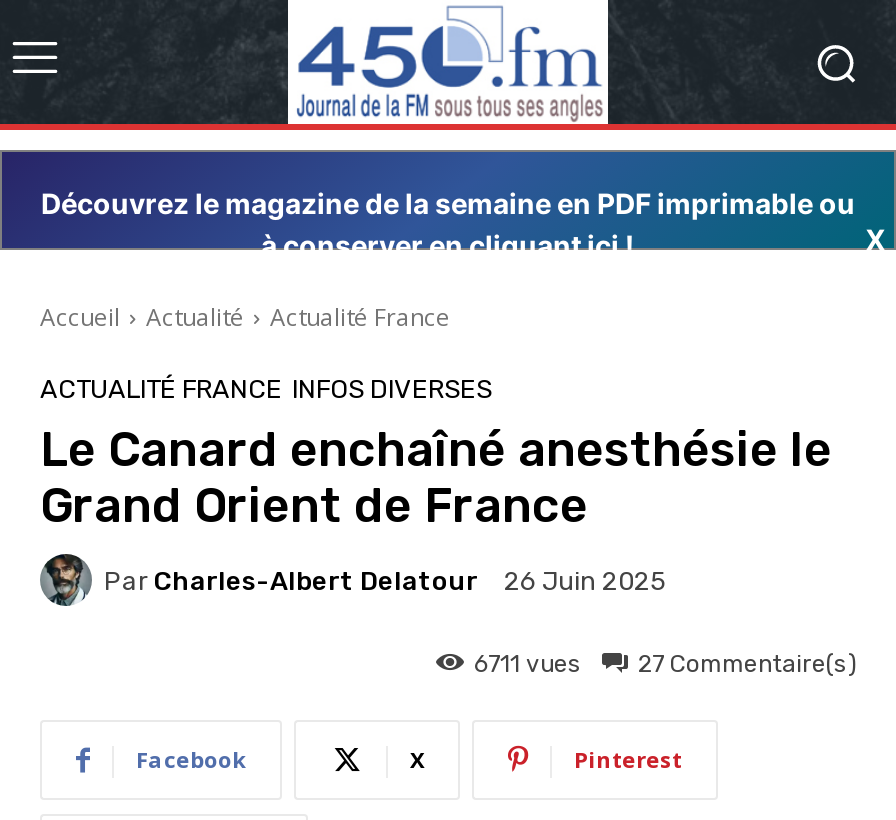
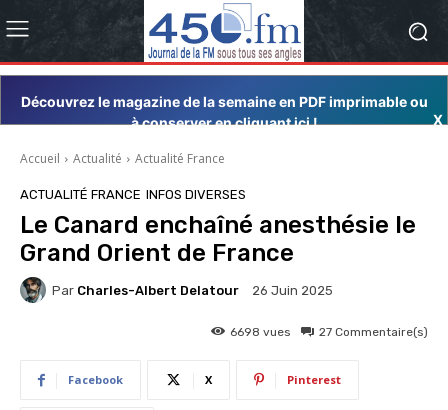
[474,650,856,678] 6711 vues 27 Commentaire(s) -> [230,325,428,339] 6698 vues 27 Commentaire(s)

